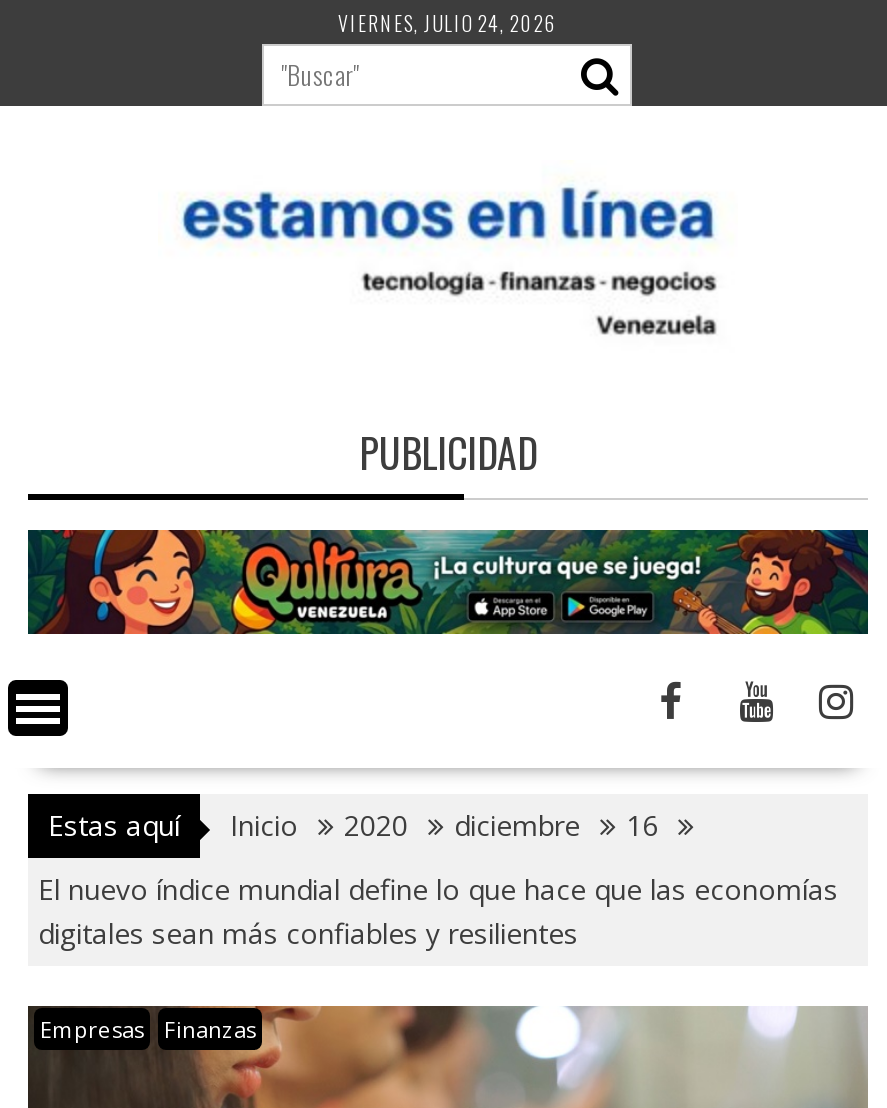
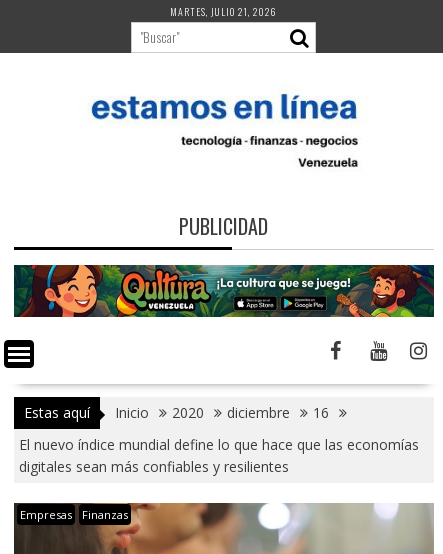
[338,8,558,38] VIERNES, JULIO 24, 2026 -> [170,4,277,19] MARTES, JULIO 21, 2026

